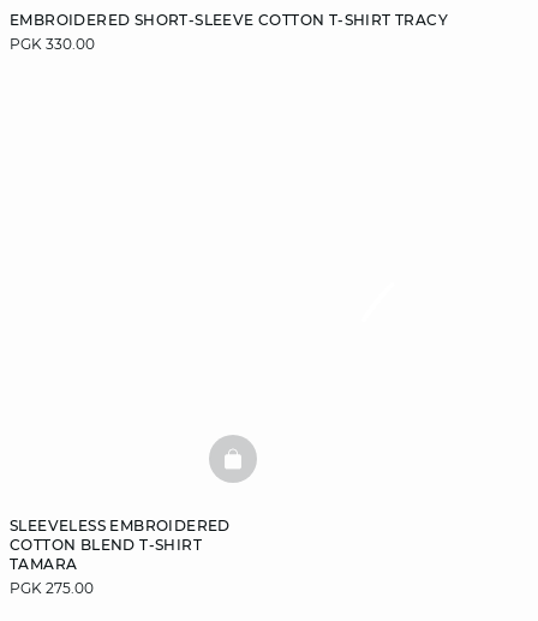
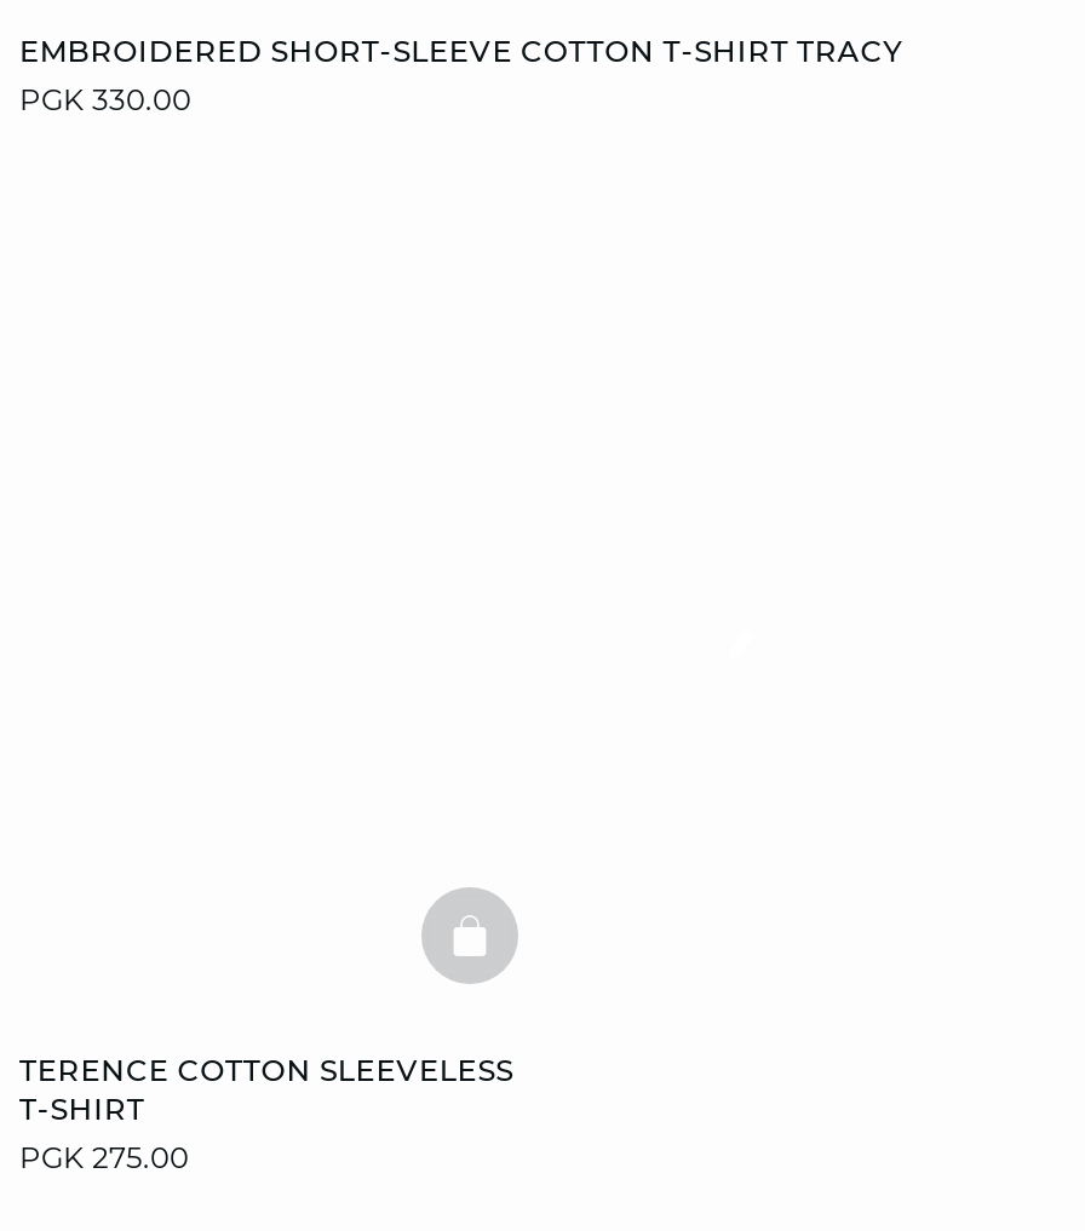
[10,516,230,573] SLEEVELESS EMBROIDERED | COTTON BLEND T-SHIRT | TAMARA -> [19,1052,513,1127] TERENCE COTTON SLEEVELESS | T-SHIRT

